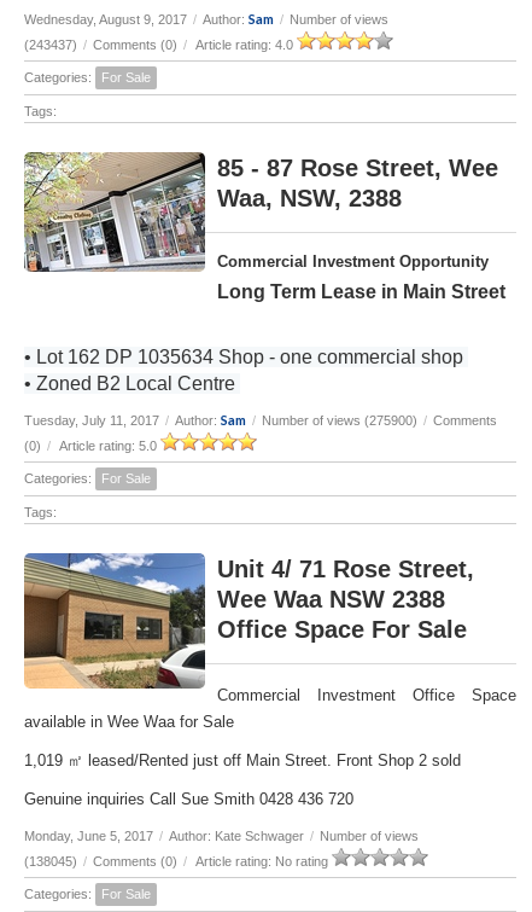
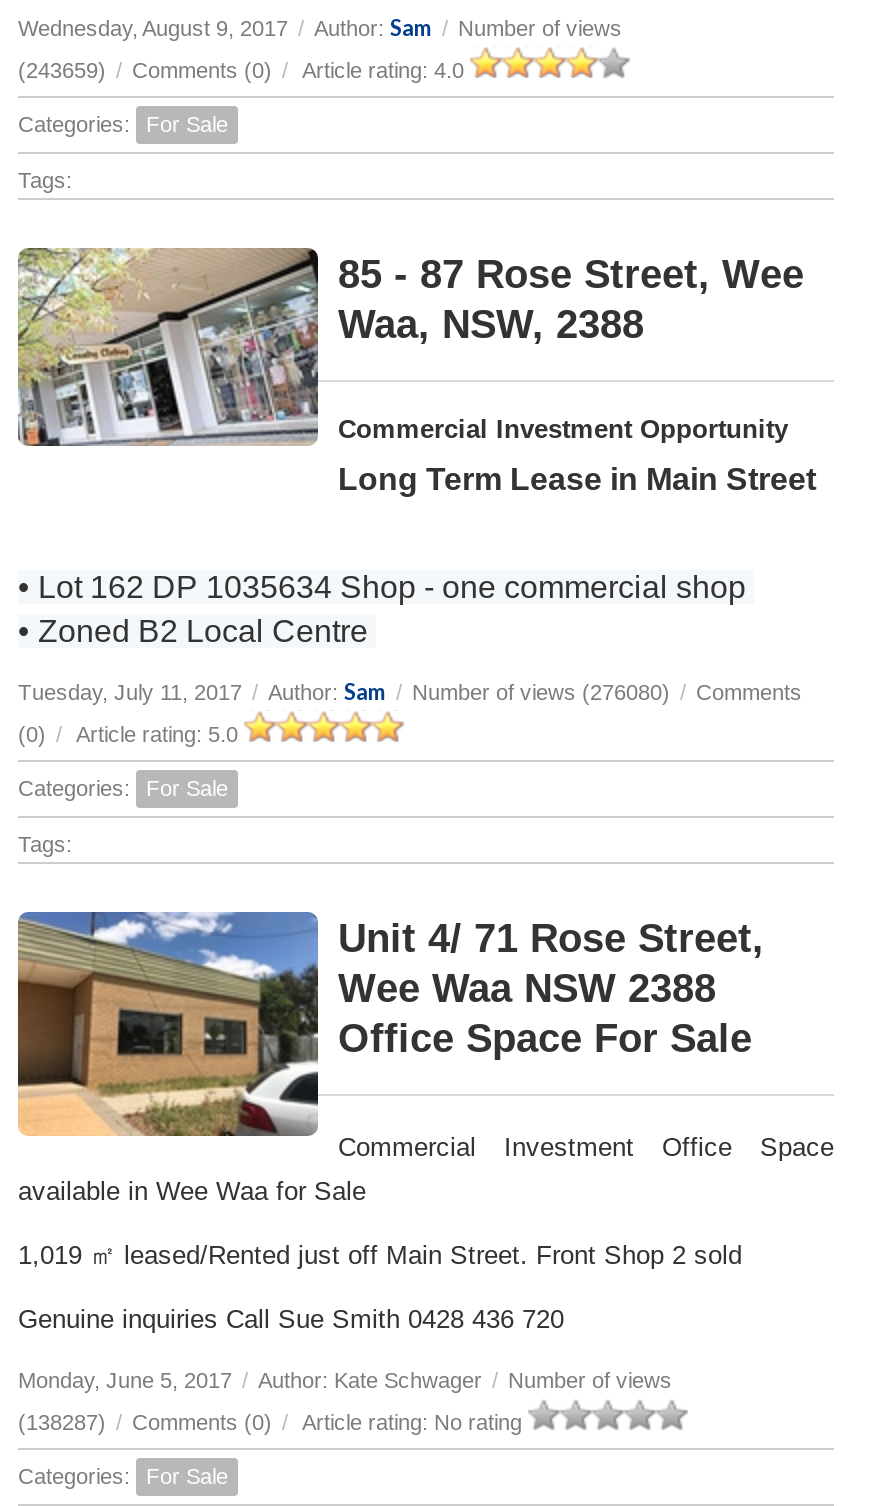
[24,38,297,52] (243437) / Comments (0) / Article rating: 4.0 -> [18,58,470,82] (243659) / Comments (0) / Article rating: 4.0
[24,412,497,428] Tuesday, July 11, 2017 / Author: Sam / Number of views (275900) / Comments -> [18,678,802,704] Tuesday, July 11, 2017 / Author: Sam / Number of views (276080) / Comments
[24,854,332,869] (138045) / Comments (0) / Article rating: No rating -> [18,1410,528,1434] (138287) / Comments (0) / Article rating: No rating

